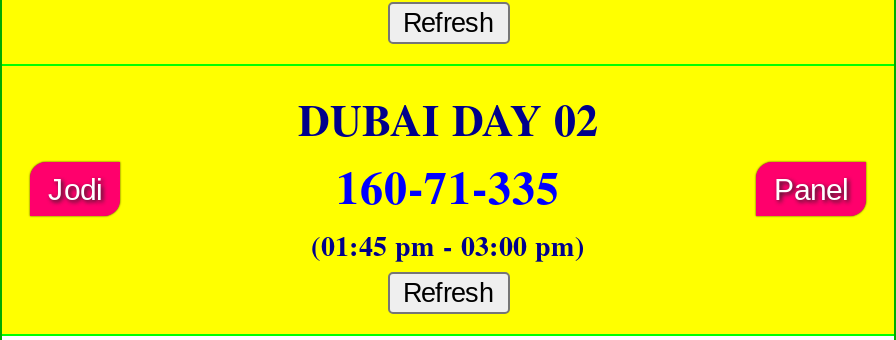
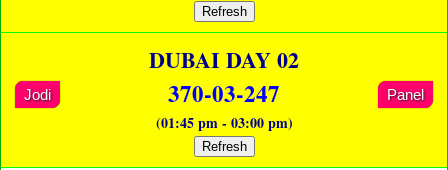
[336,152,560,220] 160-71-335 -> [168,76,280,110] 370-03-247

